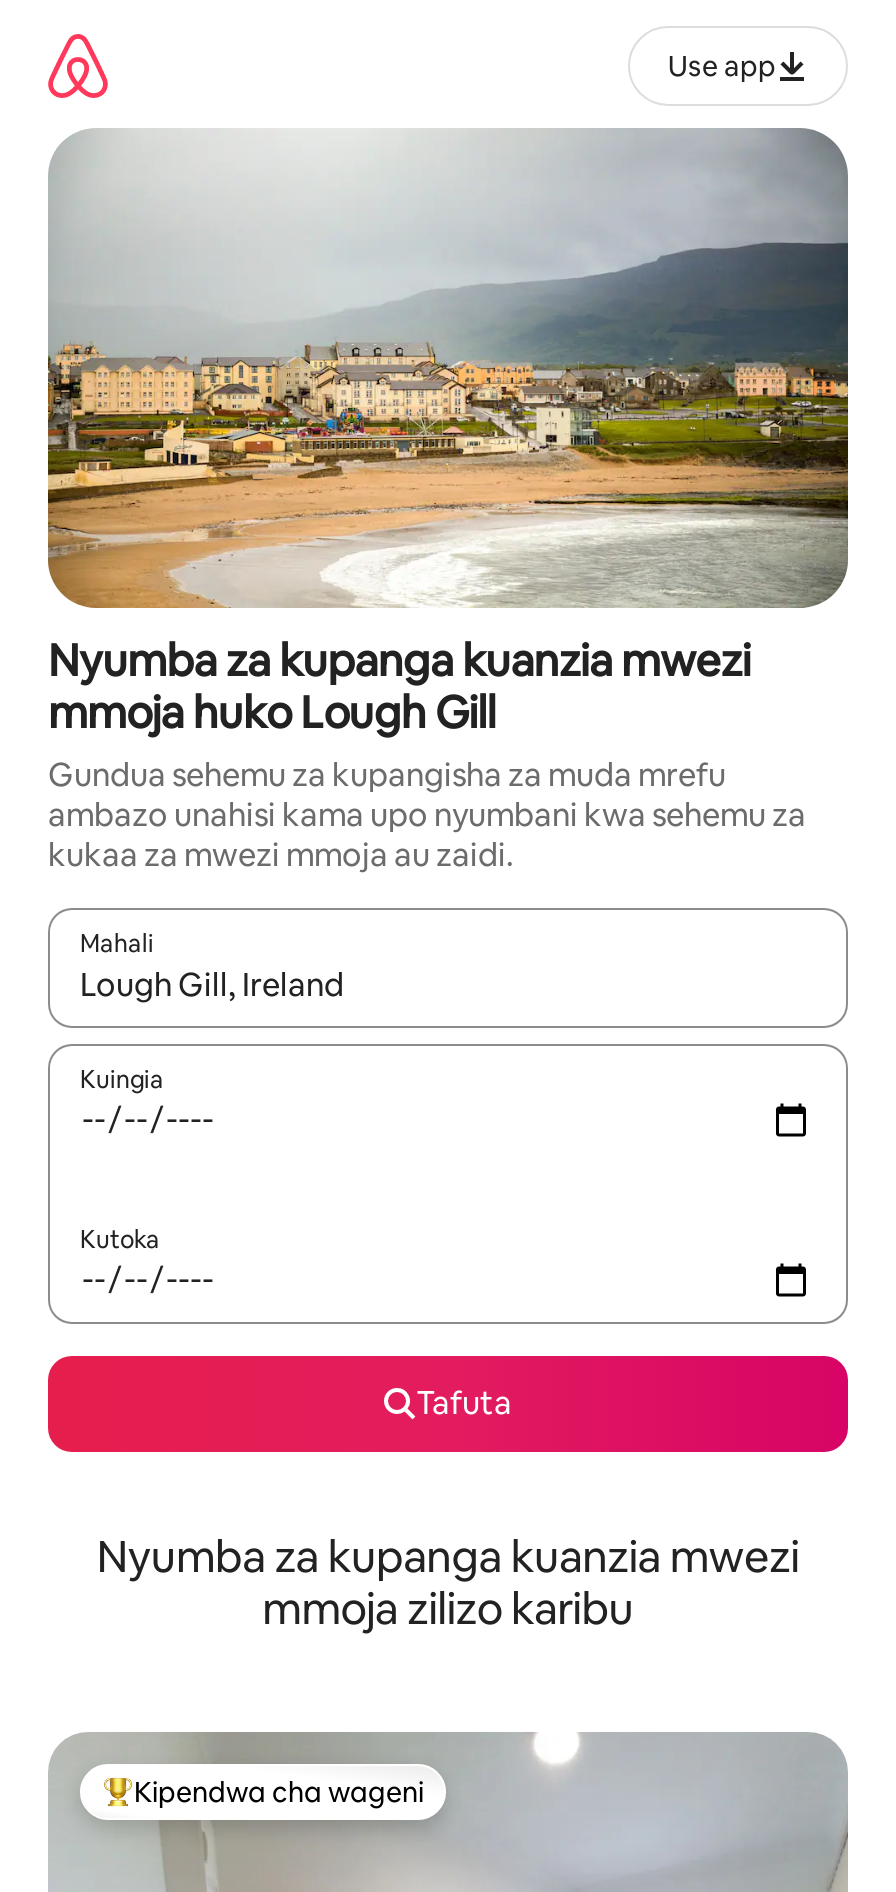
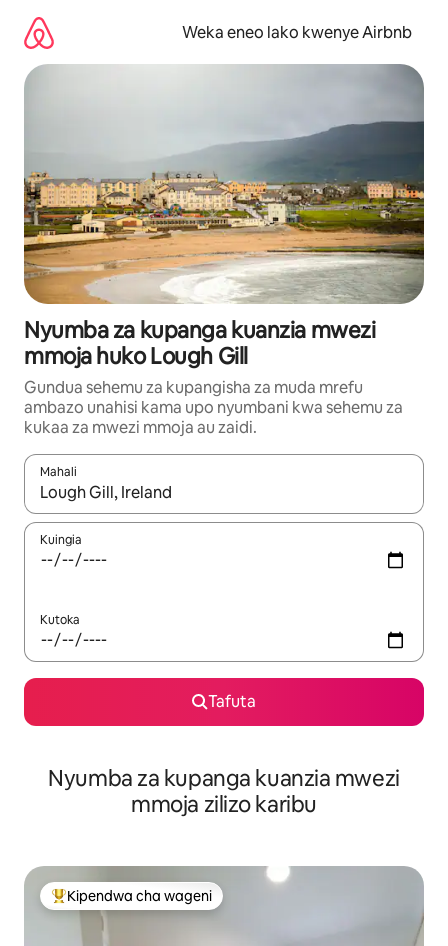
[668,47,776,83] Use app -> [182,21,412,42] Weka eneo lako kwenye Airbnb

